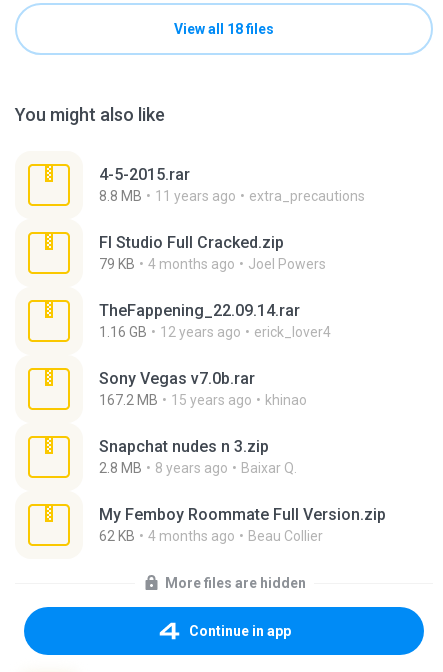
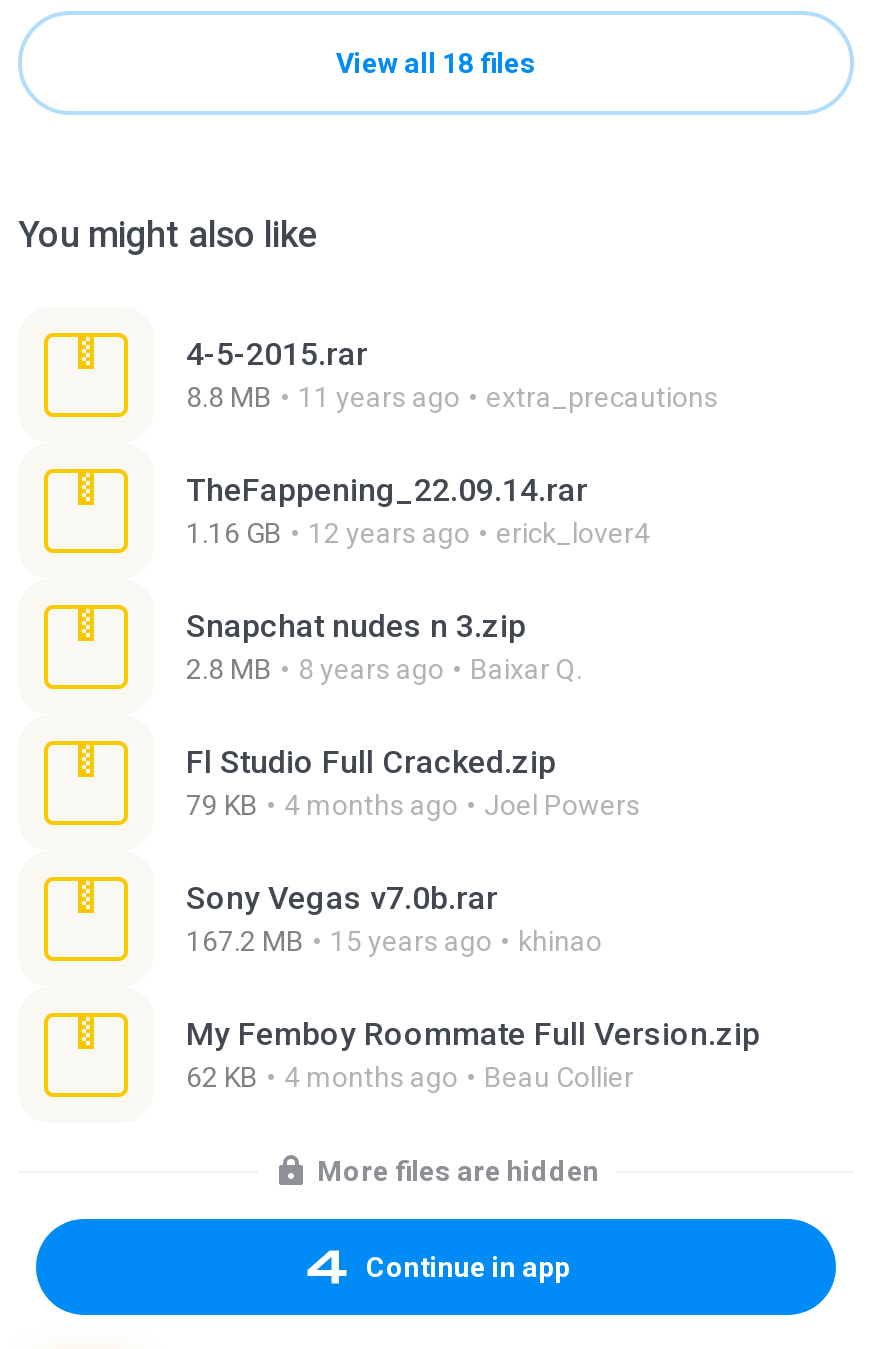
moved [99,233,326,272] -> [186,743,640,821]: Fl Studio Full Cracked.zip | 79 KB | 4 months ago | Joel Powers
moved [99,301,331,340] -> [186,471,650,549]: TheFappening_22.09.14.rar | 1.16 GB | 12 years ago | erick_lover4
moved [99,369,307,408] -> [186,879,602,957]: Sony Vegas v7.0b.rar | 167.2 MB | 15 years ago | khinao
moved [99,437,297,476] -> [186,607,582,685]: Snapchat nudes n 3.zip | 2.8 MB | 8 years ago | Baixar Q.

